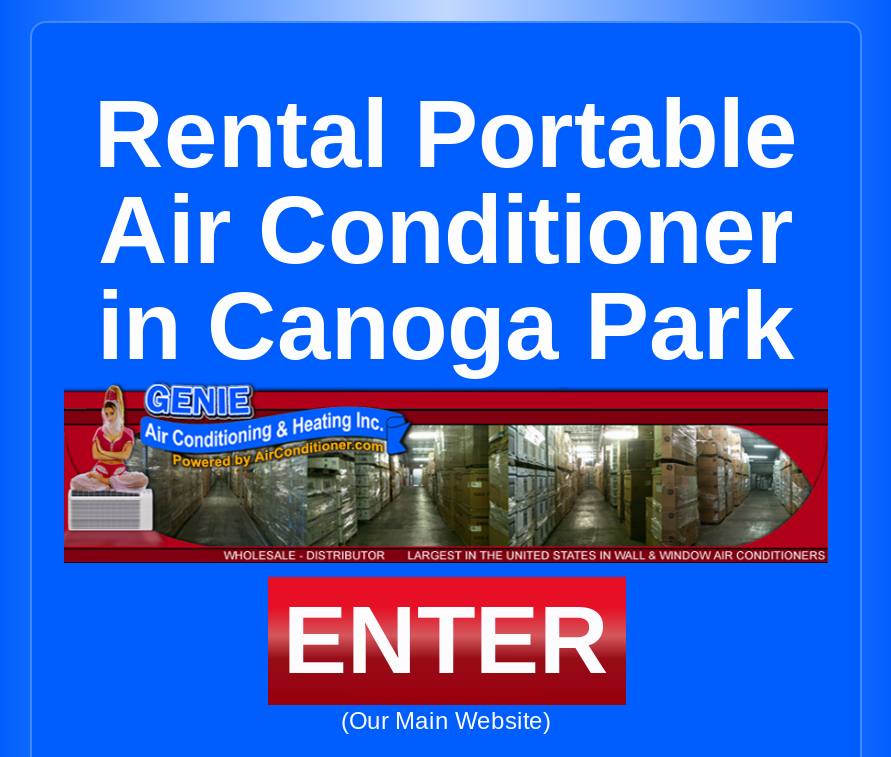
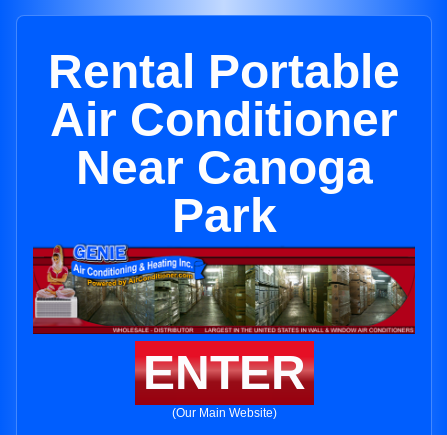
[97,273,795,379] in Canoga Park -> [75,141,372,242] Near Canoga | Park

